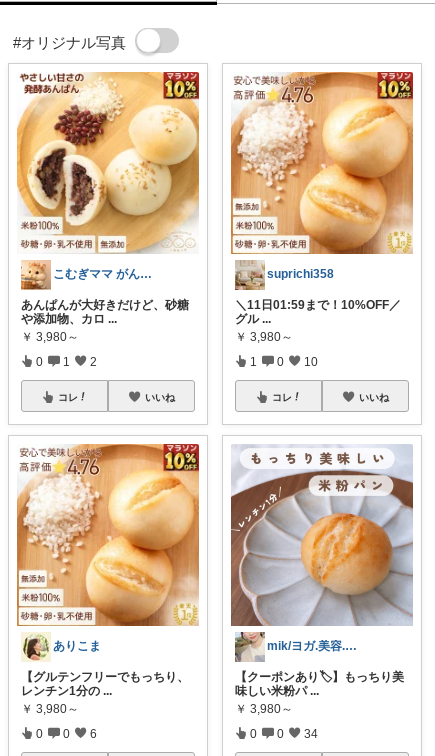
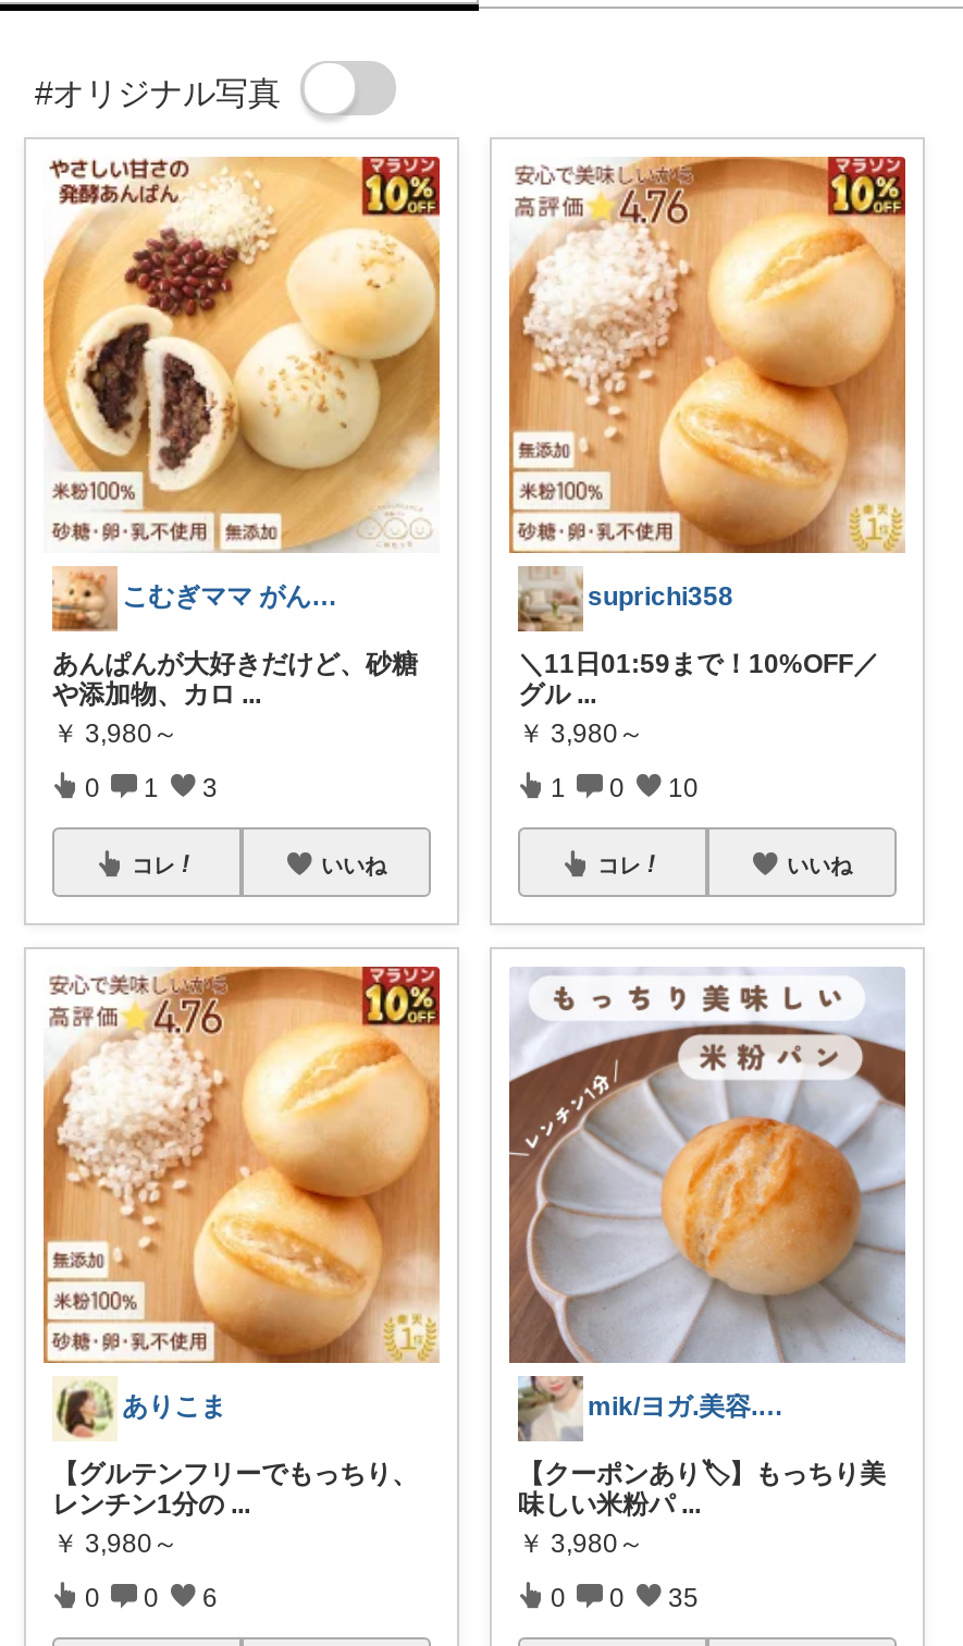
[36,355,97,367] 0 1 2 -> [85,772,218,799] 0 1 3
[250,727,318,739] 0 0 34 -> [551,1582,699,1609] 0 0 35

